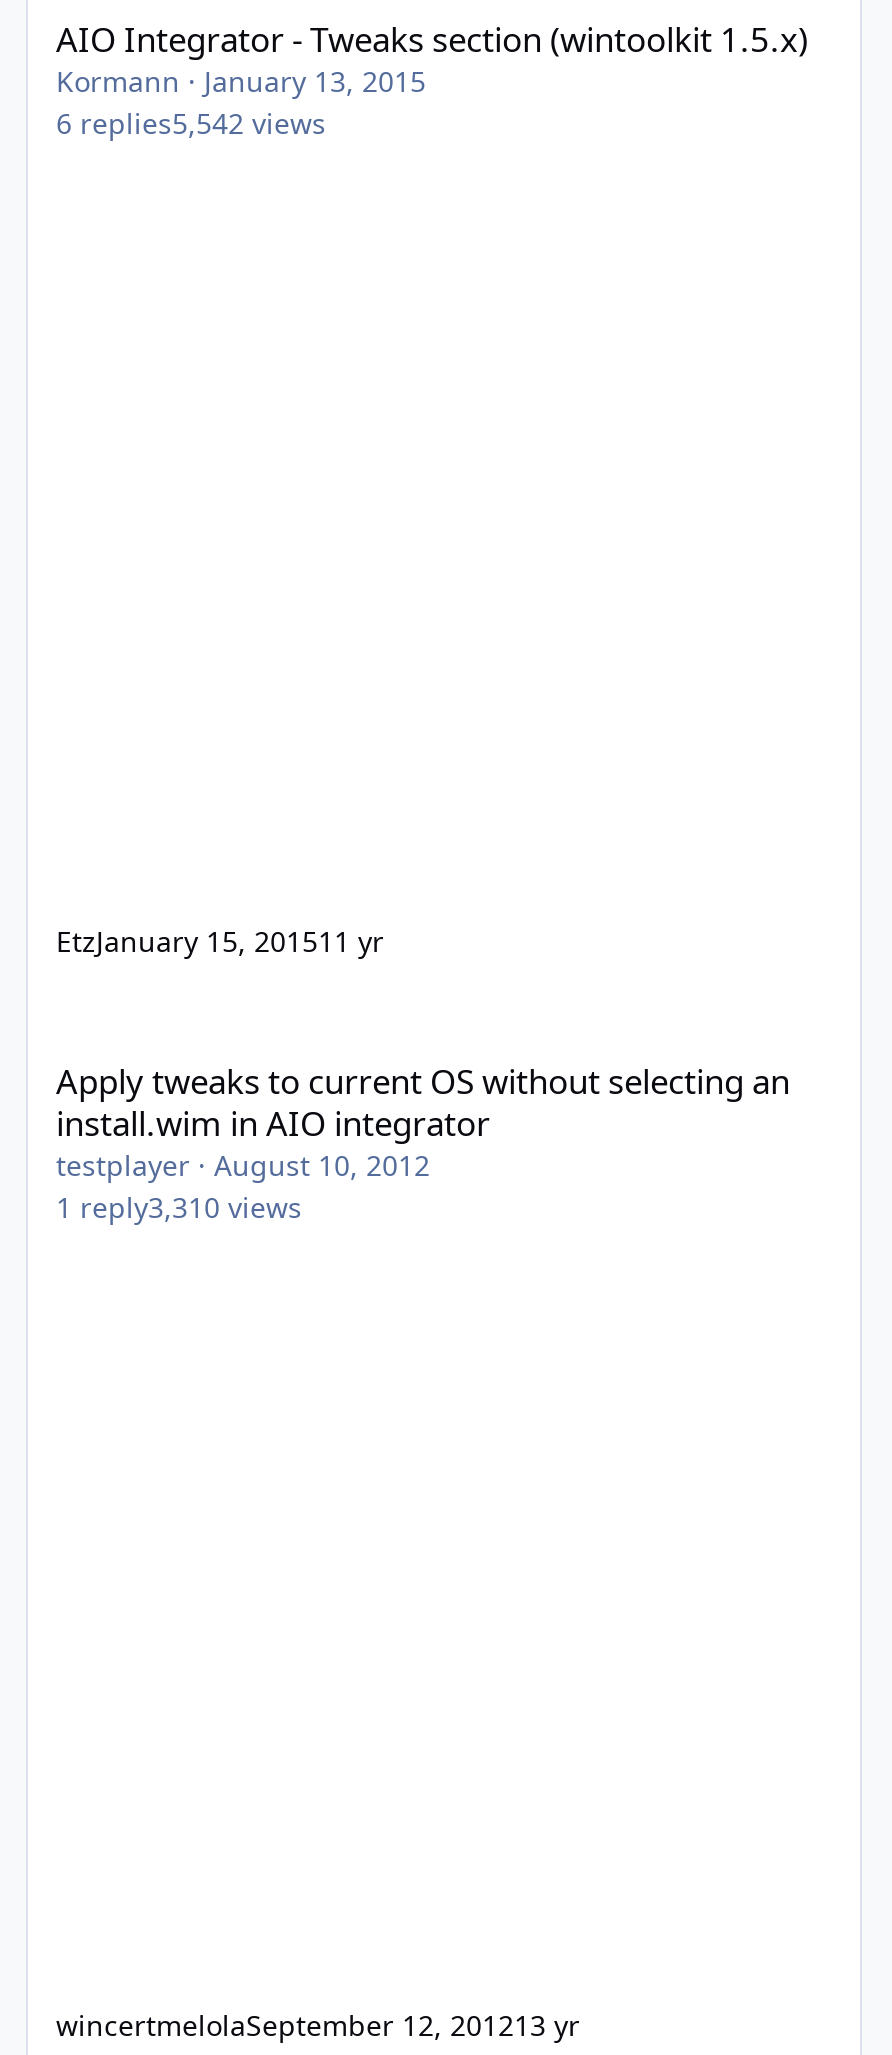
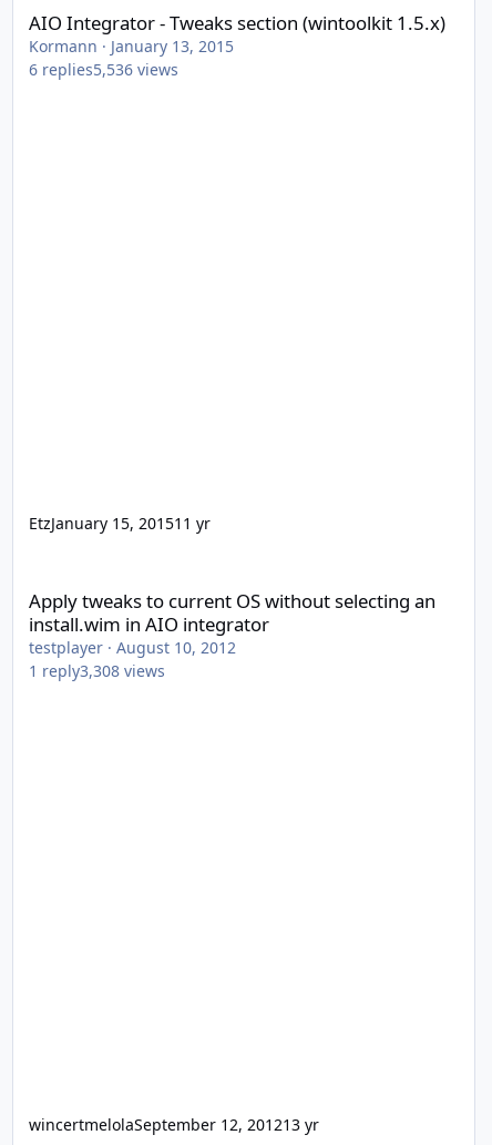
[56,104,326,142] 6 replies5,542 views -> [29,59,178,80] 6 replies5,536 views
[56,1188,302,1226] 1 reply3,310 views -> [29,660,165,681] 1 reply3,308 views

